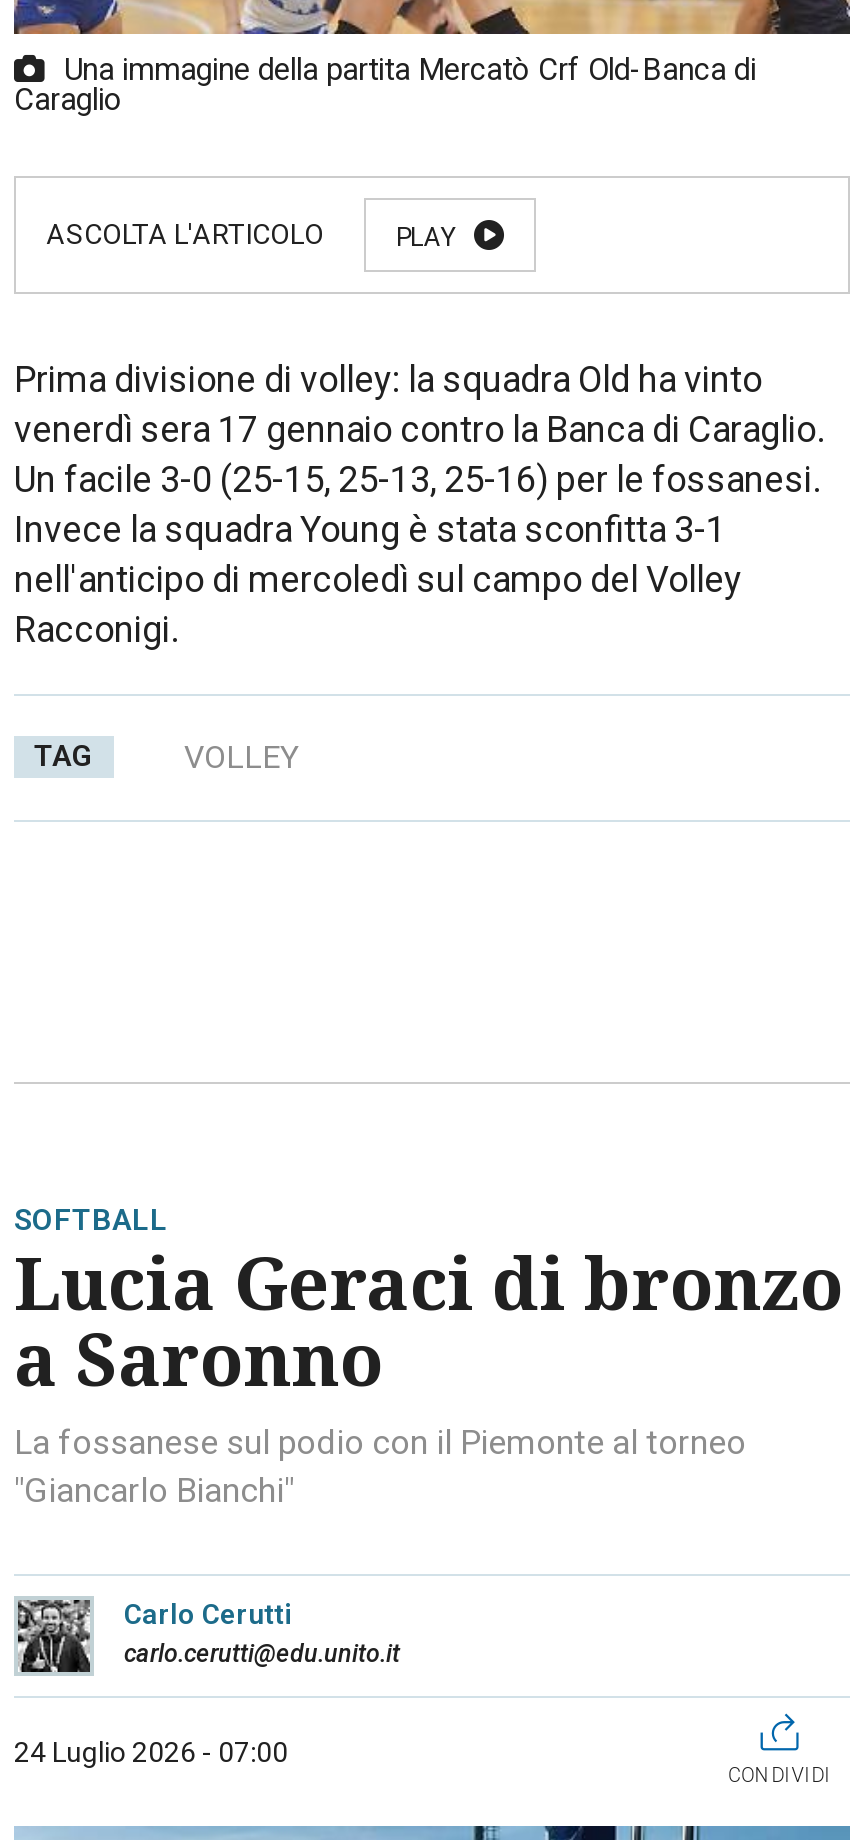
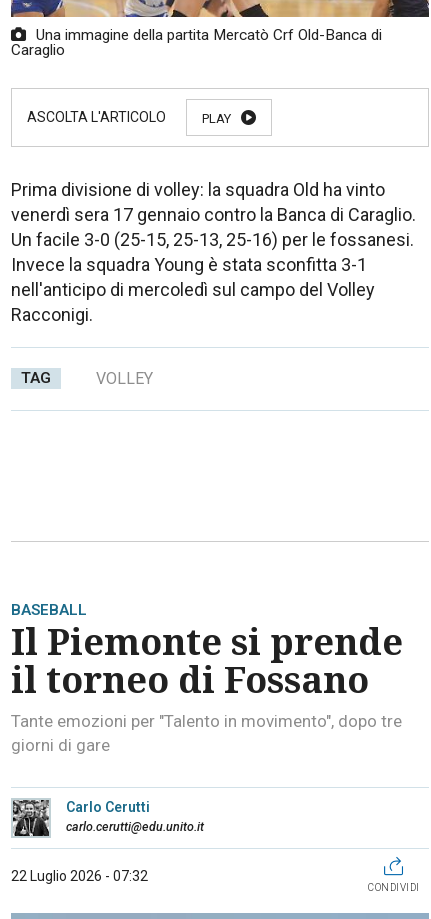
[14,1201,844,1509] SOFTBALL | Lucia Geraci di bronzo | a Saronno | La fossanese sul podio con il Piemonte al torneo | "Giancarlo Bianchi" -> [11,601,403,755] BASEBALL | Il Piemonte si prende | il torneo di Fossano | Tante emozioni per "Talento in movimento", dopo tre | giorni di gare
[14,1735,288,1767] 24 Luglio 2026 - 07:00 -> [11,868,148,884] 22 Luglio 2026 - 07:32

